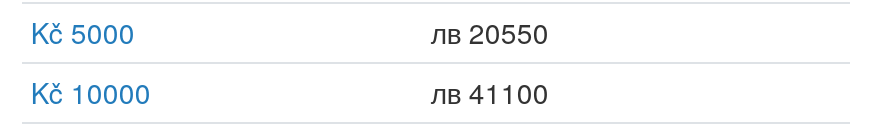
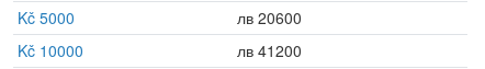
[431,12,549,52] лв 20550 -> [237,7,302,28] лв 20600
[431,72,549,112] лв 41100 -> [237,39,302,61] лв 41200

